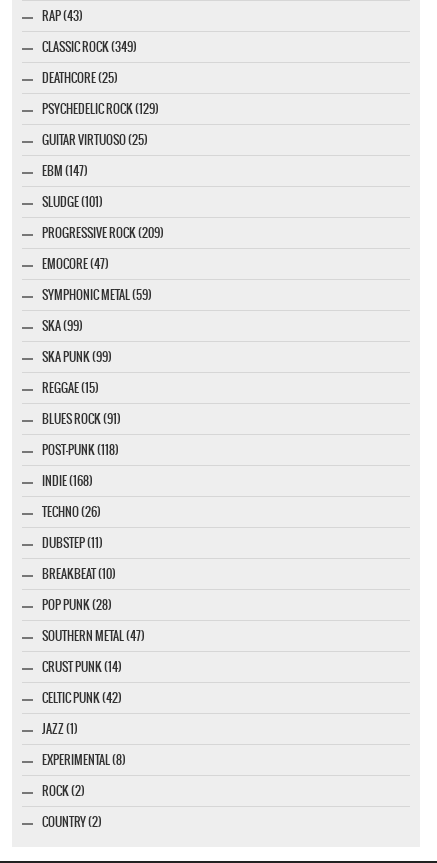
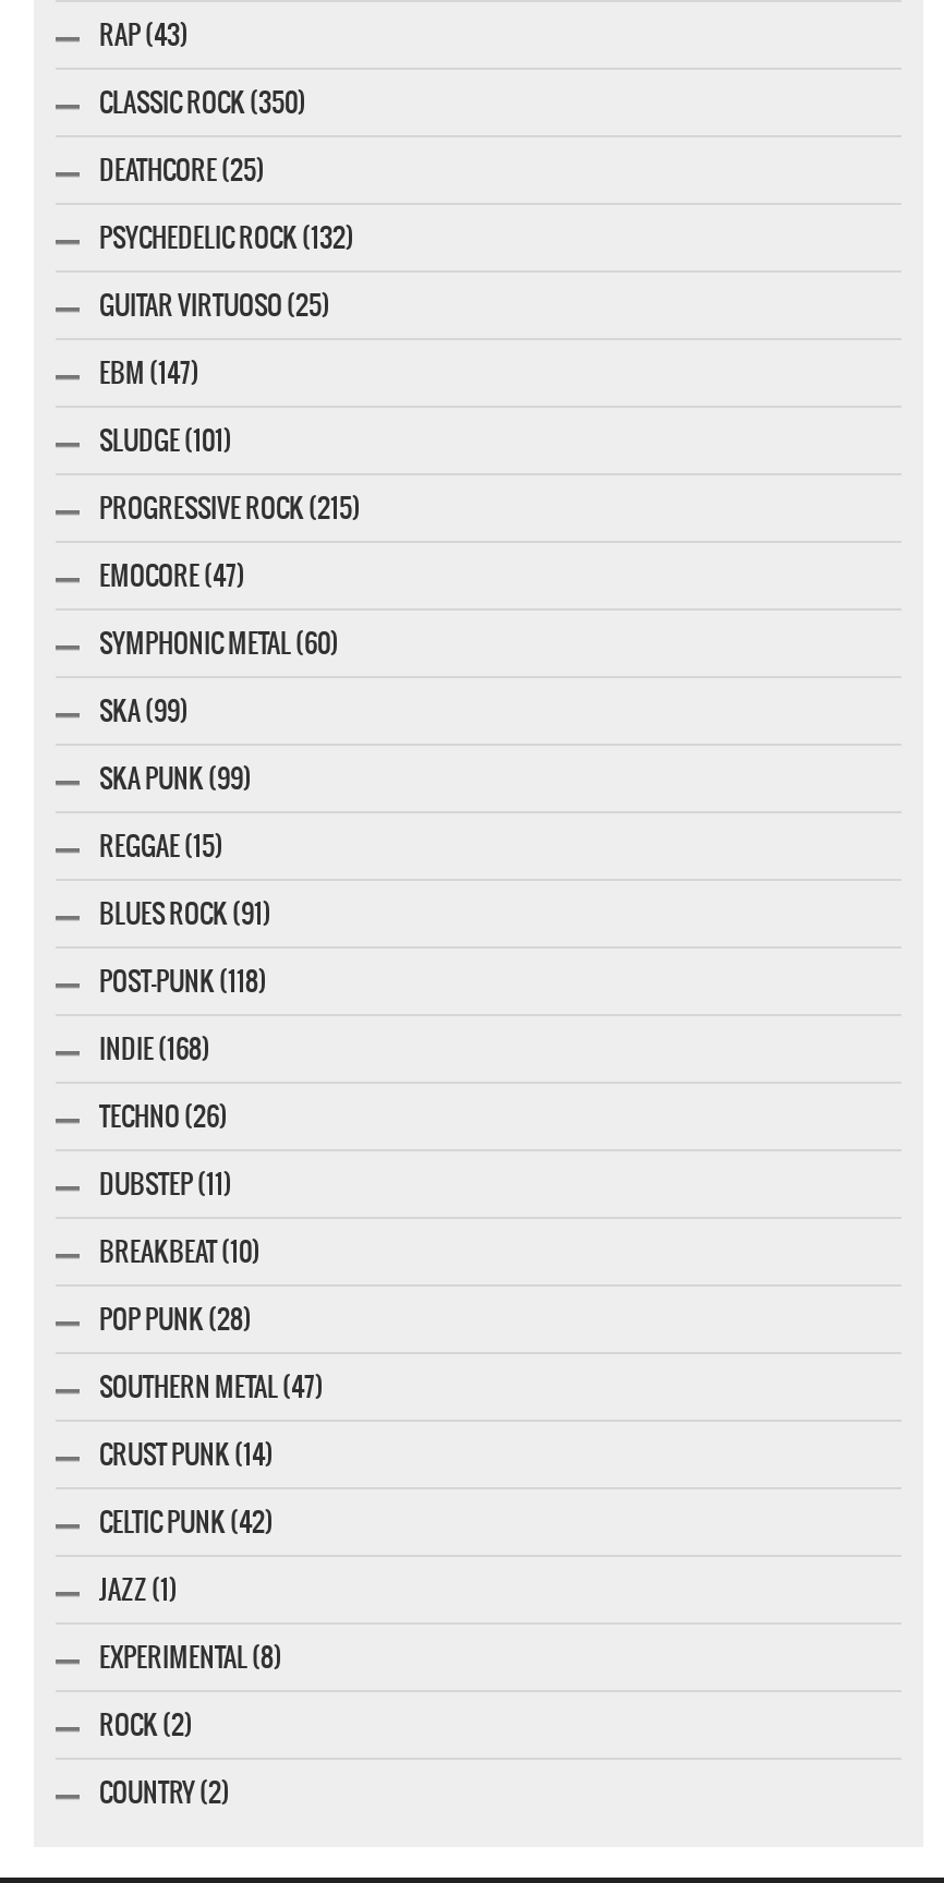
[42,38,137,56] CLASSIC ROCK (349) -> [99,84,306,123] CLASSIC ROCK (350)
[42,100,159,118] PSYCHEDELIC ROCK (129) -> [99,219,354,258] PSYCHEDELIC ROCK (132)
[42,224,164,242] PROGRESSIVE ROCK (209) -> [99,489,361,528] PROGRESSIVE ROCK (215)
[42,286,152,304] SYMPHONIC METAL (59) -> [99,624,339,664] SYMPHONIC METAL (60)

